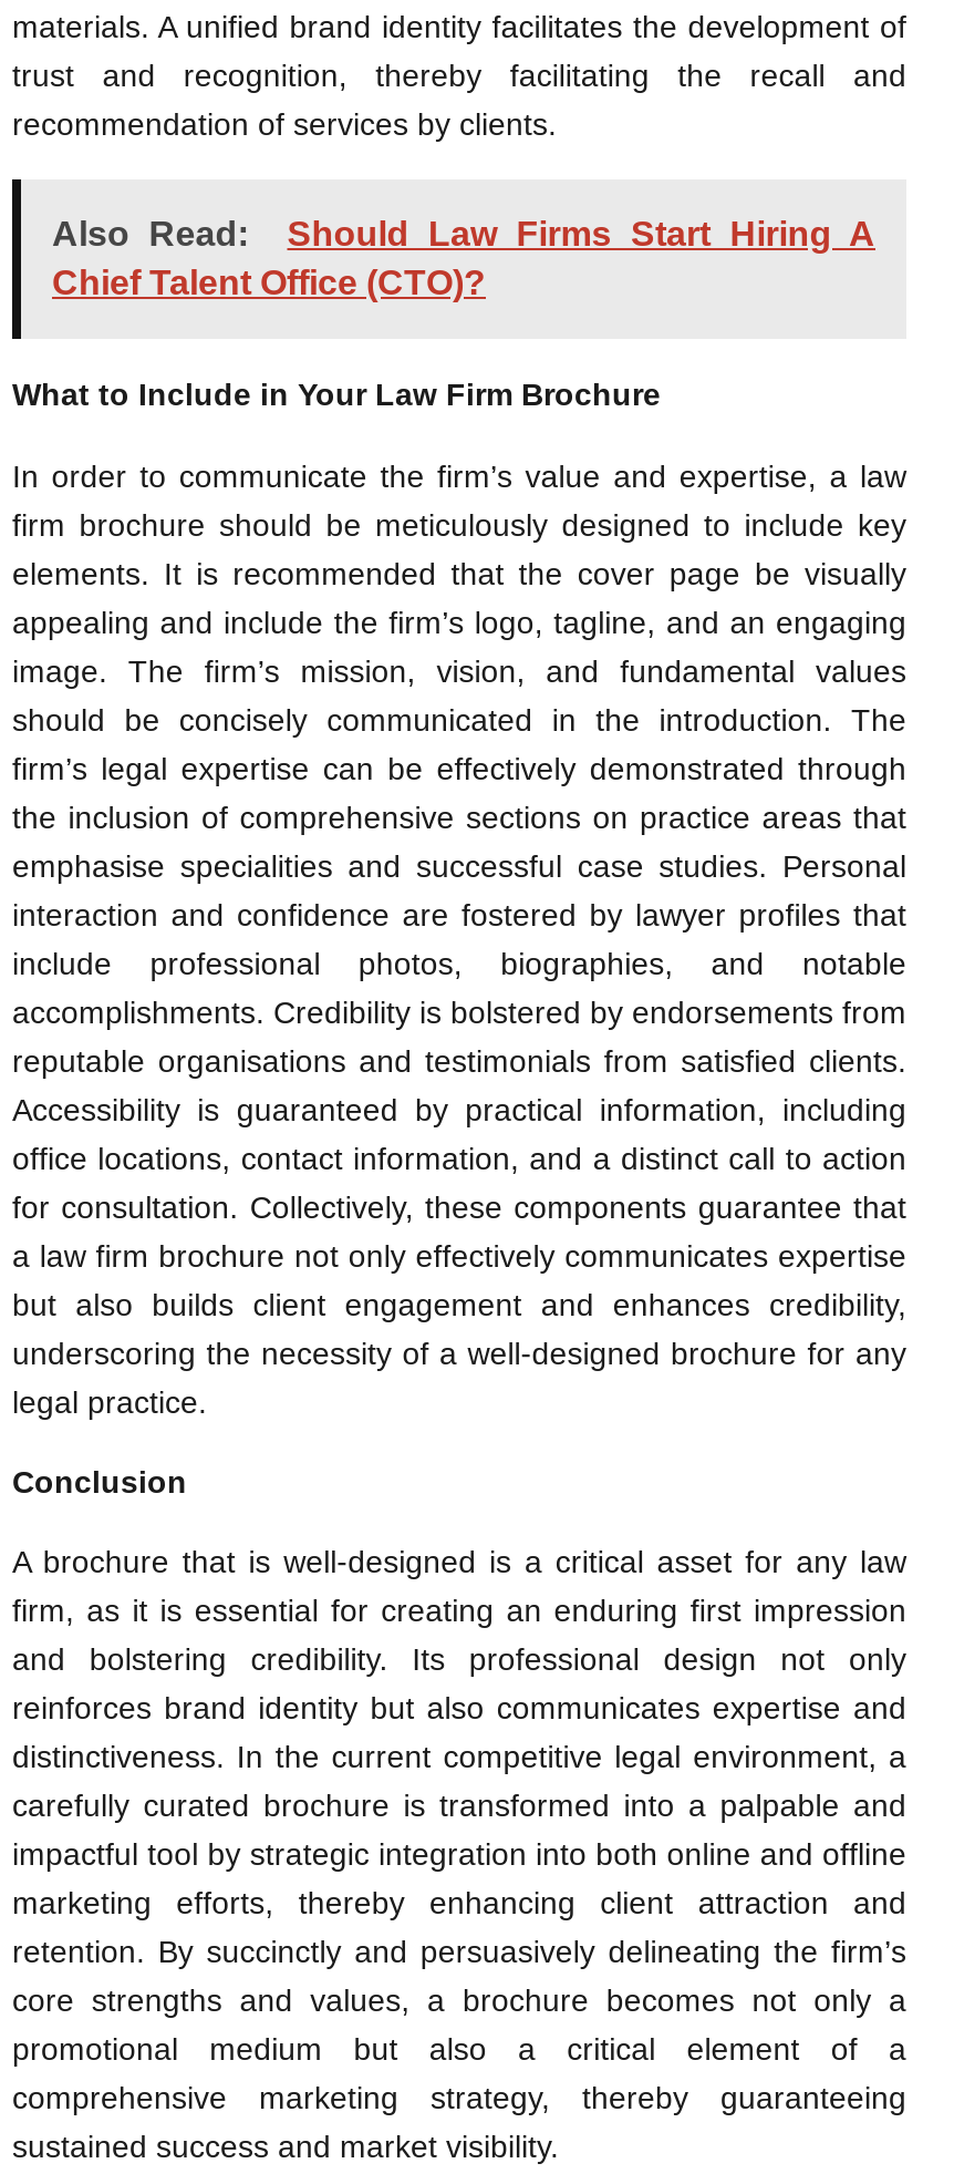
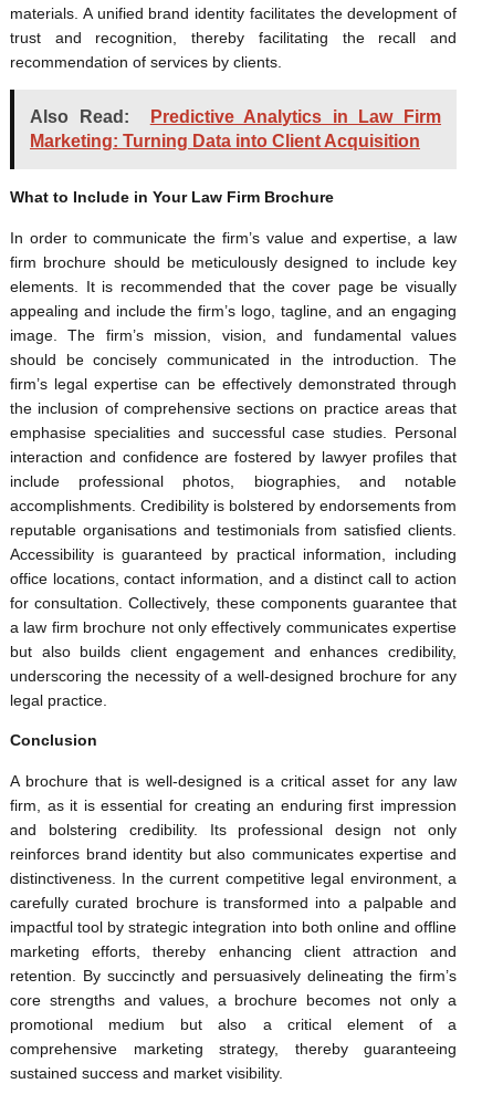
[52,216,875,302] Should Law Firms Start Hiring A | Chief Talent Office (CTO)? -> [30,108,441,151] Predictive Analytics in Law Firm | Marketing: Turning Data into Client Acquisition

